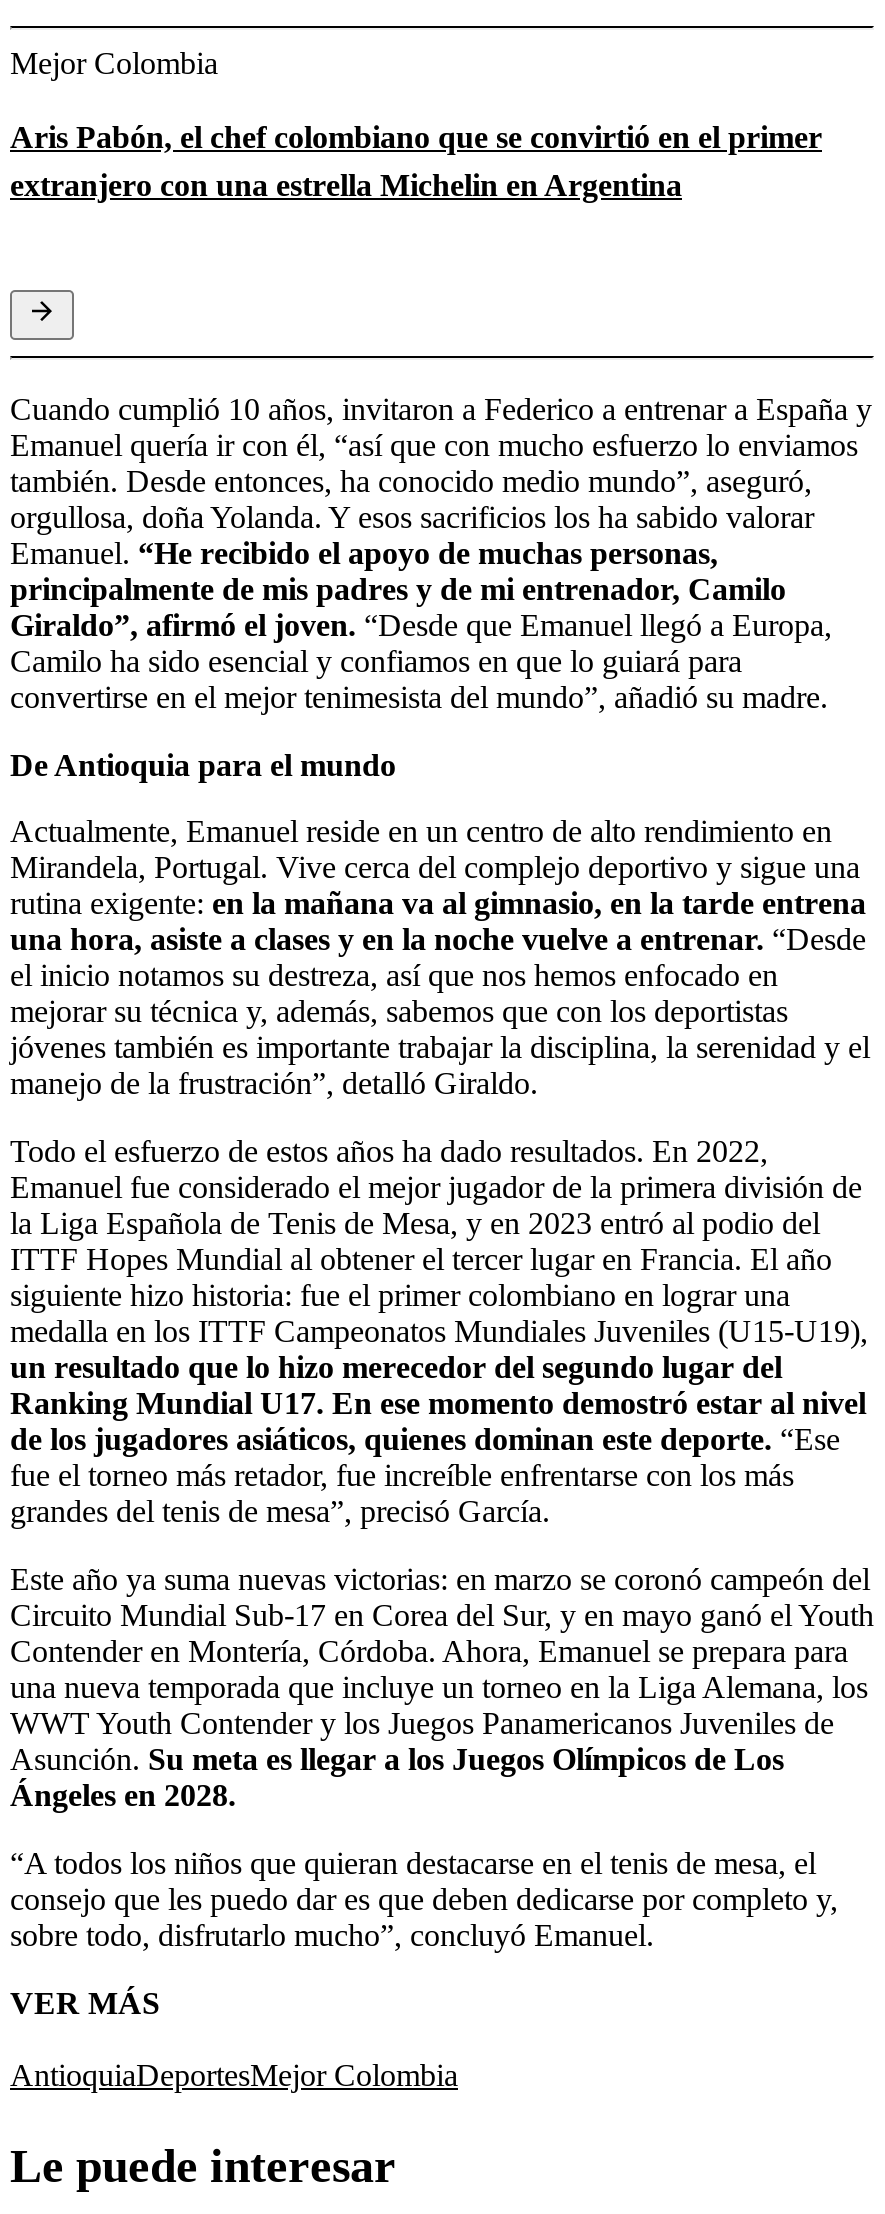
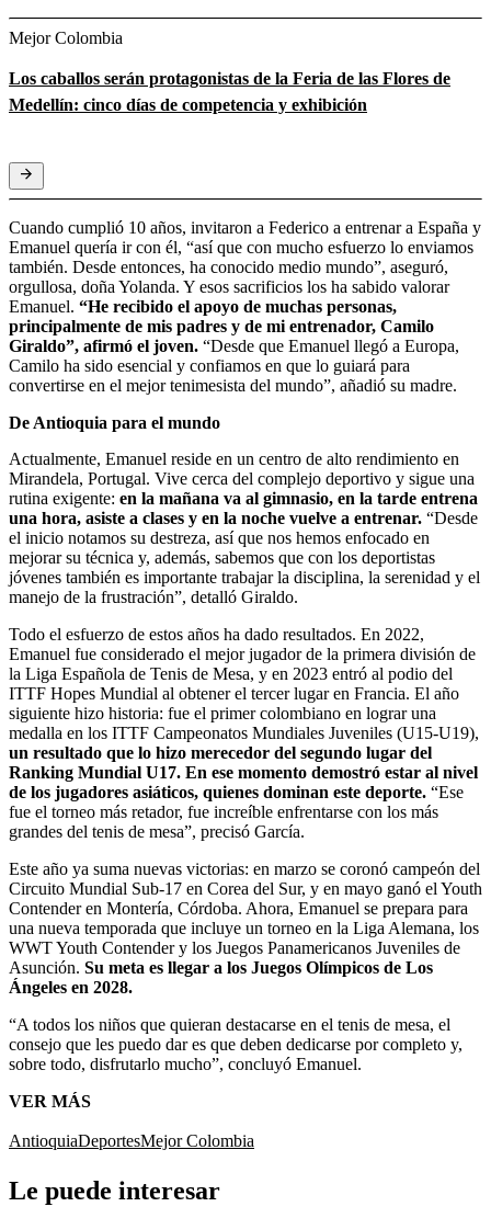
[10,119,822,201] Aris Pabón, el chef colombiano que se convirtió en el primer | extranjero con una estrella Michelin en Argentina -> [9,69,450,114] Los caballos serán protagonistas de la Feria de las Flores de | Medellín: cinco días de competencia y exhibición

